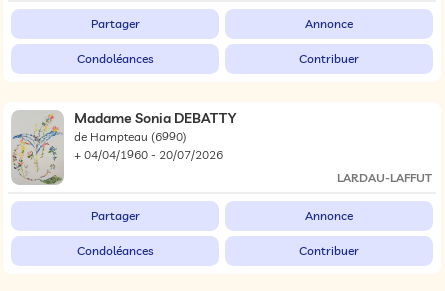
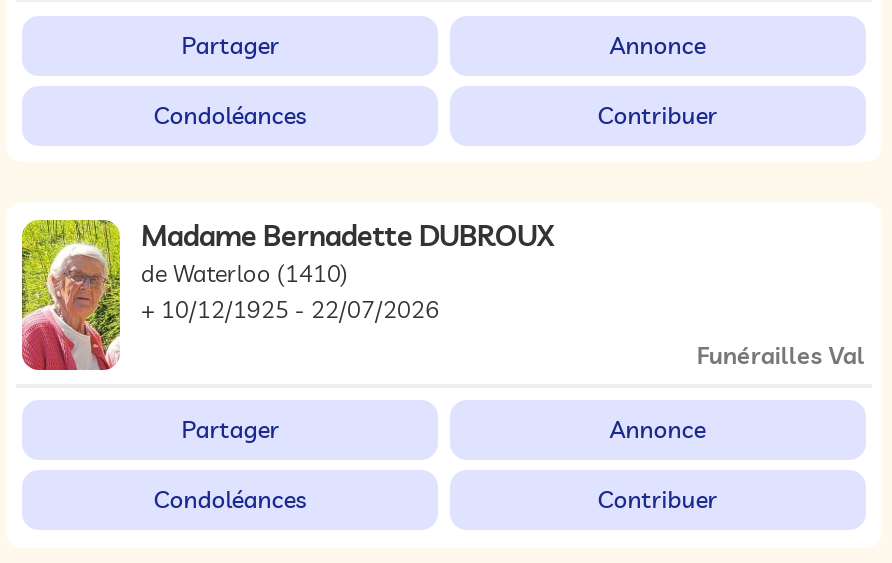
[10,109,236,186] [image] | Madame Sonia DEBATTY | de Hampteau (6990) | + 04/04/1960 - 20/07/2026 -> [20,218,555,371] [image] | Madame Bernadette DUBROUX | de Waterloo (1410) | + 10/12/1925 - 22/07/2026
[337,170,432,185] LARDAU-LAFFUT -> [697,340,865,370] Funérailles Val

